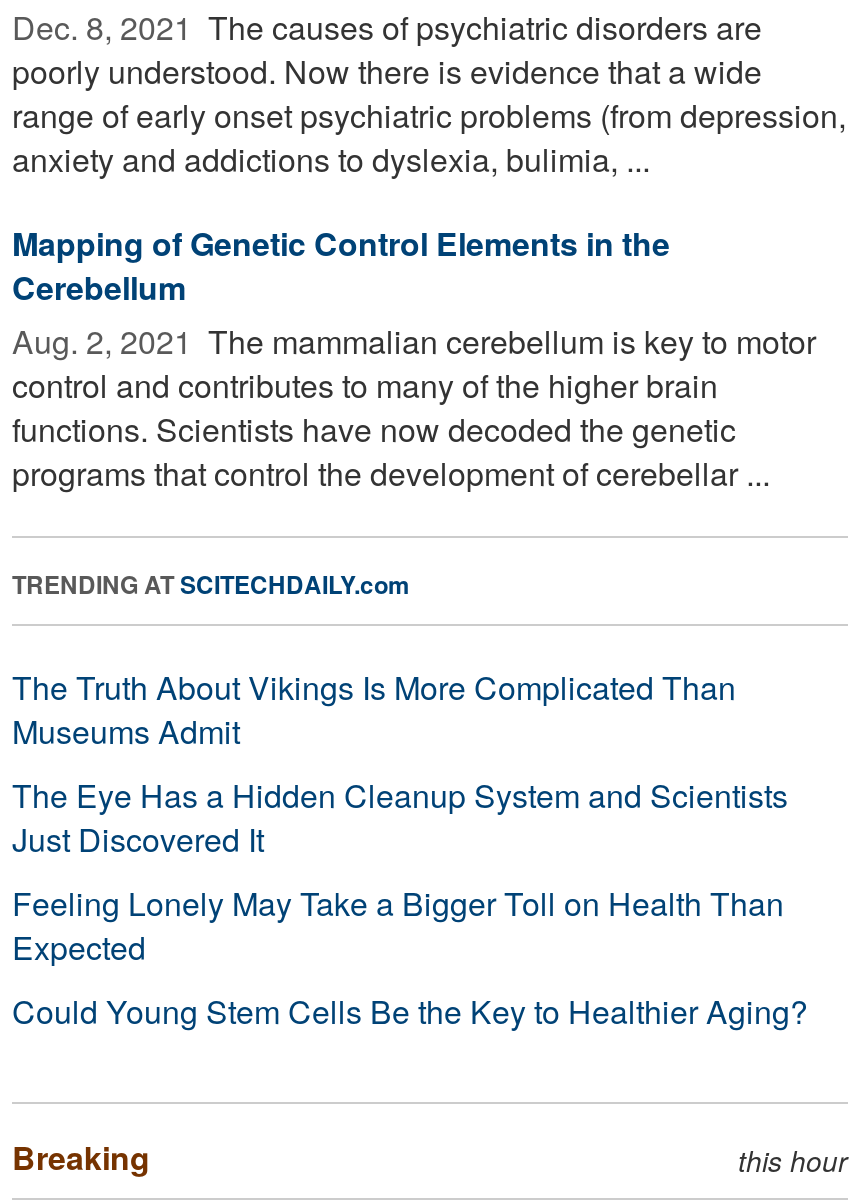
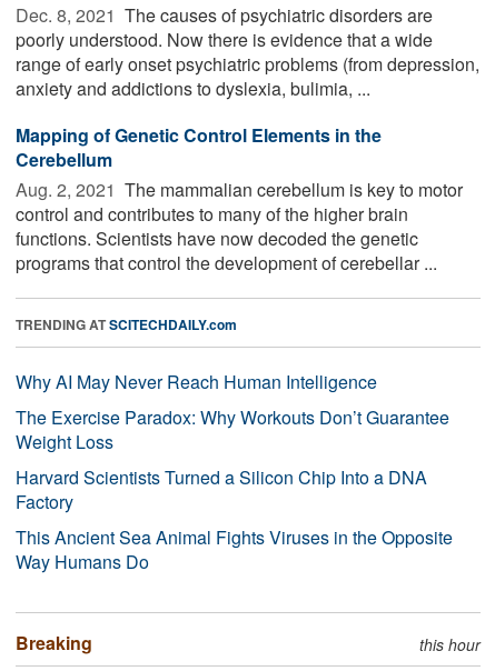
[12,664,808,1034] The Truth About Vikings Is More Complicated Than | Museums Admit | The Eye Has a Hidden Cleanup System and Scientists | Just Discovered It | Feeling Lonely May Take a Bigger Toll on Health Than | Expected | Could Young Stem Cells Be the Key to Healthier Aging? -> [16,369,453,574] Why AI May Never Reach Human Intelligence | The Exercise Paradox: Why Workouts Don’t Guarantee | Weight Loss | Harvard Scientists Turned a Silicon Chip Into a DNA | Factory | This Ancient Sea Animal Fights Viruses in the Opposite | Way Humans Do

